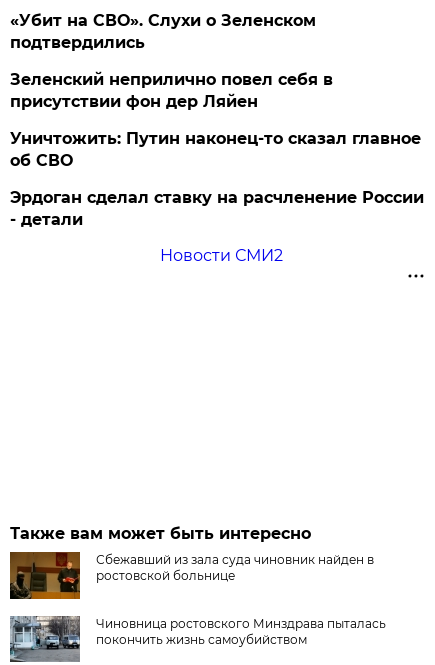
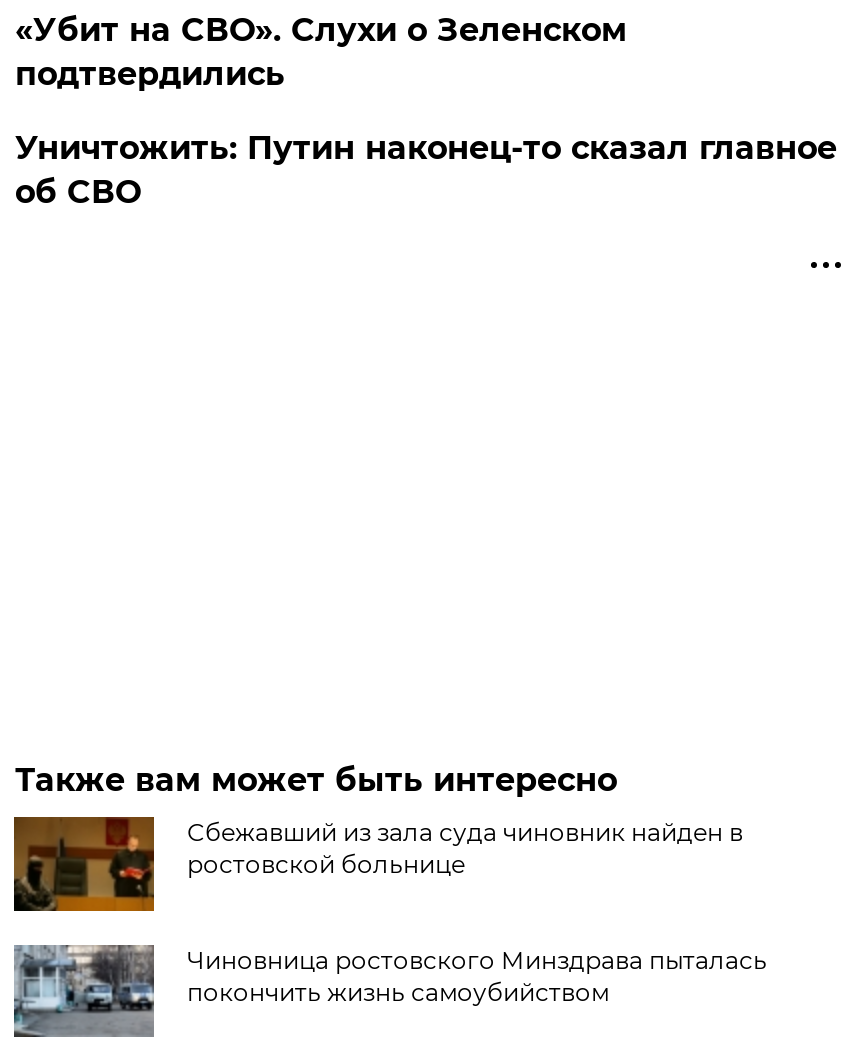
[10,70,333,111] Зеленский неприлично повел cебя в | присутствии фон дер Ляйен -> none
[10,188,424,265] Эрдоган сделал ставку на расчленение России | - детали | Новости СМИ2 -> none

